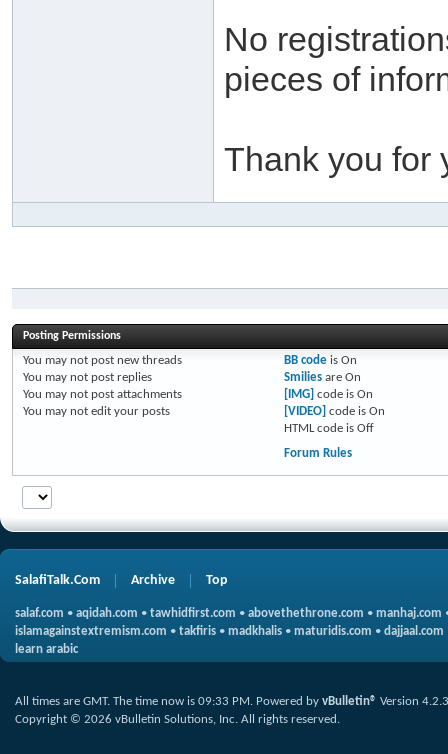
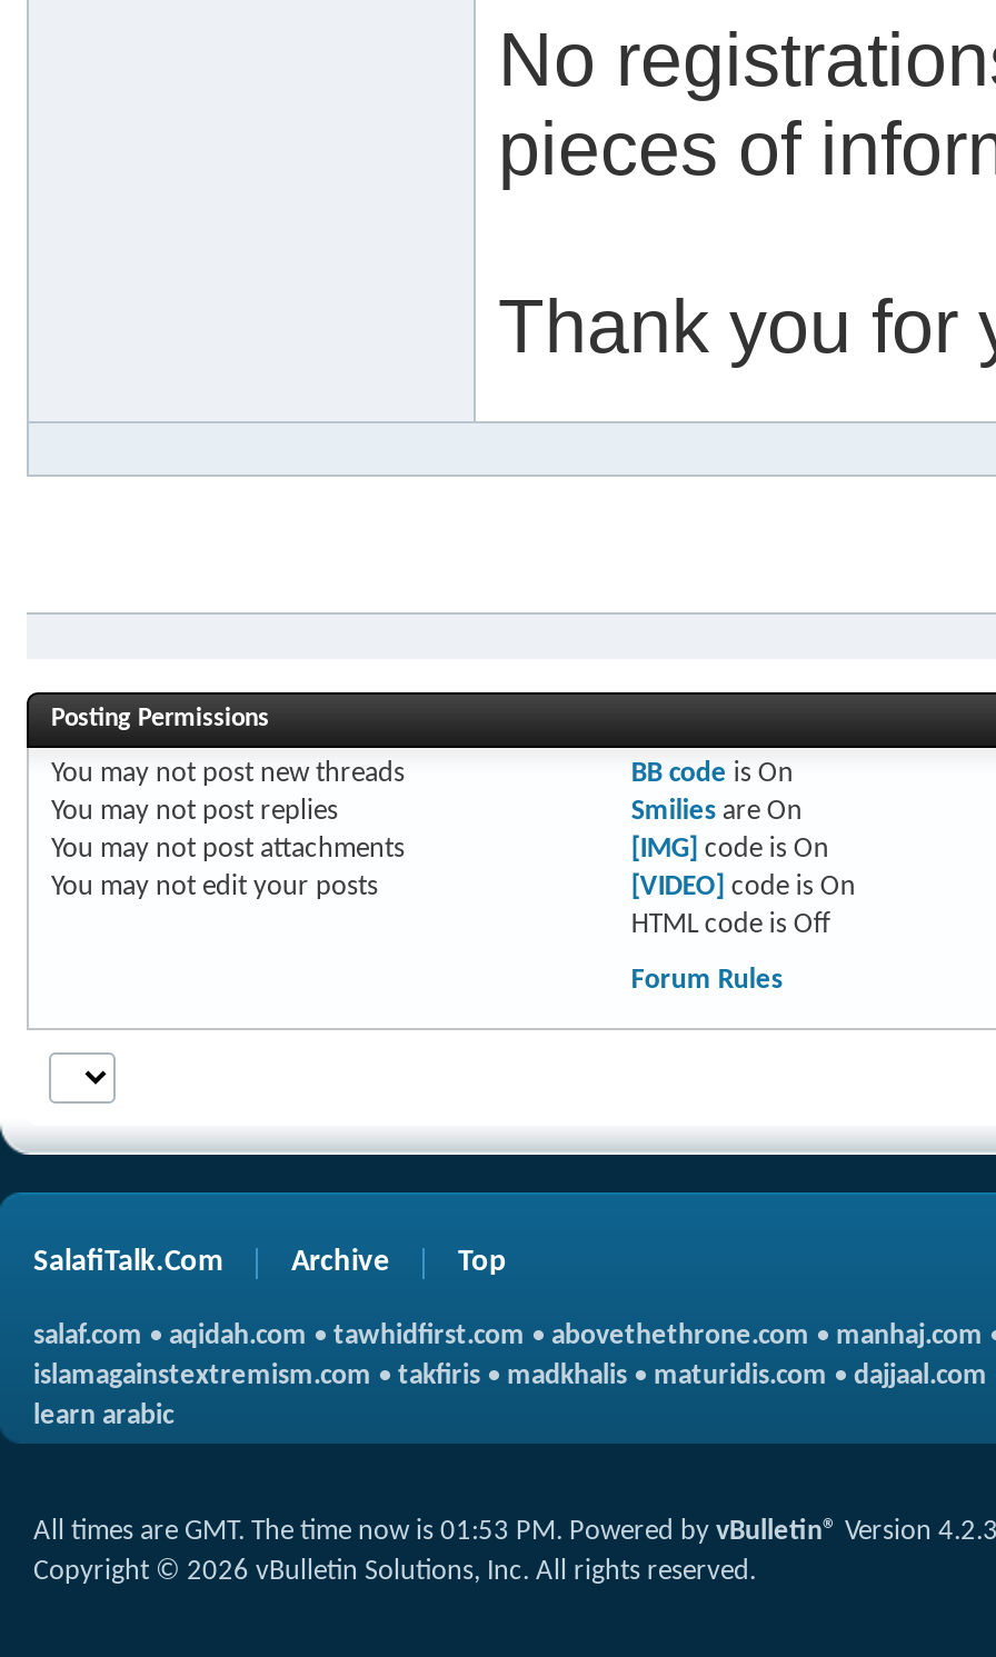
[15,695,448,708] All times are GMT. The time now is 09:33 PM. Powered by vBulletin® Version 4.2.3 -> [33,1517,996,1546] All times are GMT. The time now is 01:53 PM. Powered by vBulletin® Version 4.2.3

